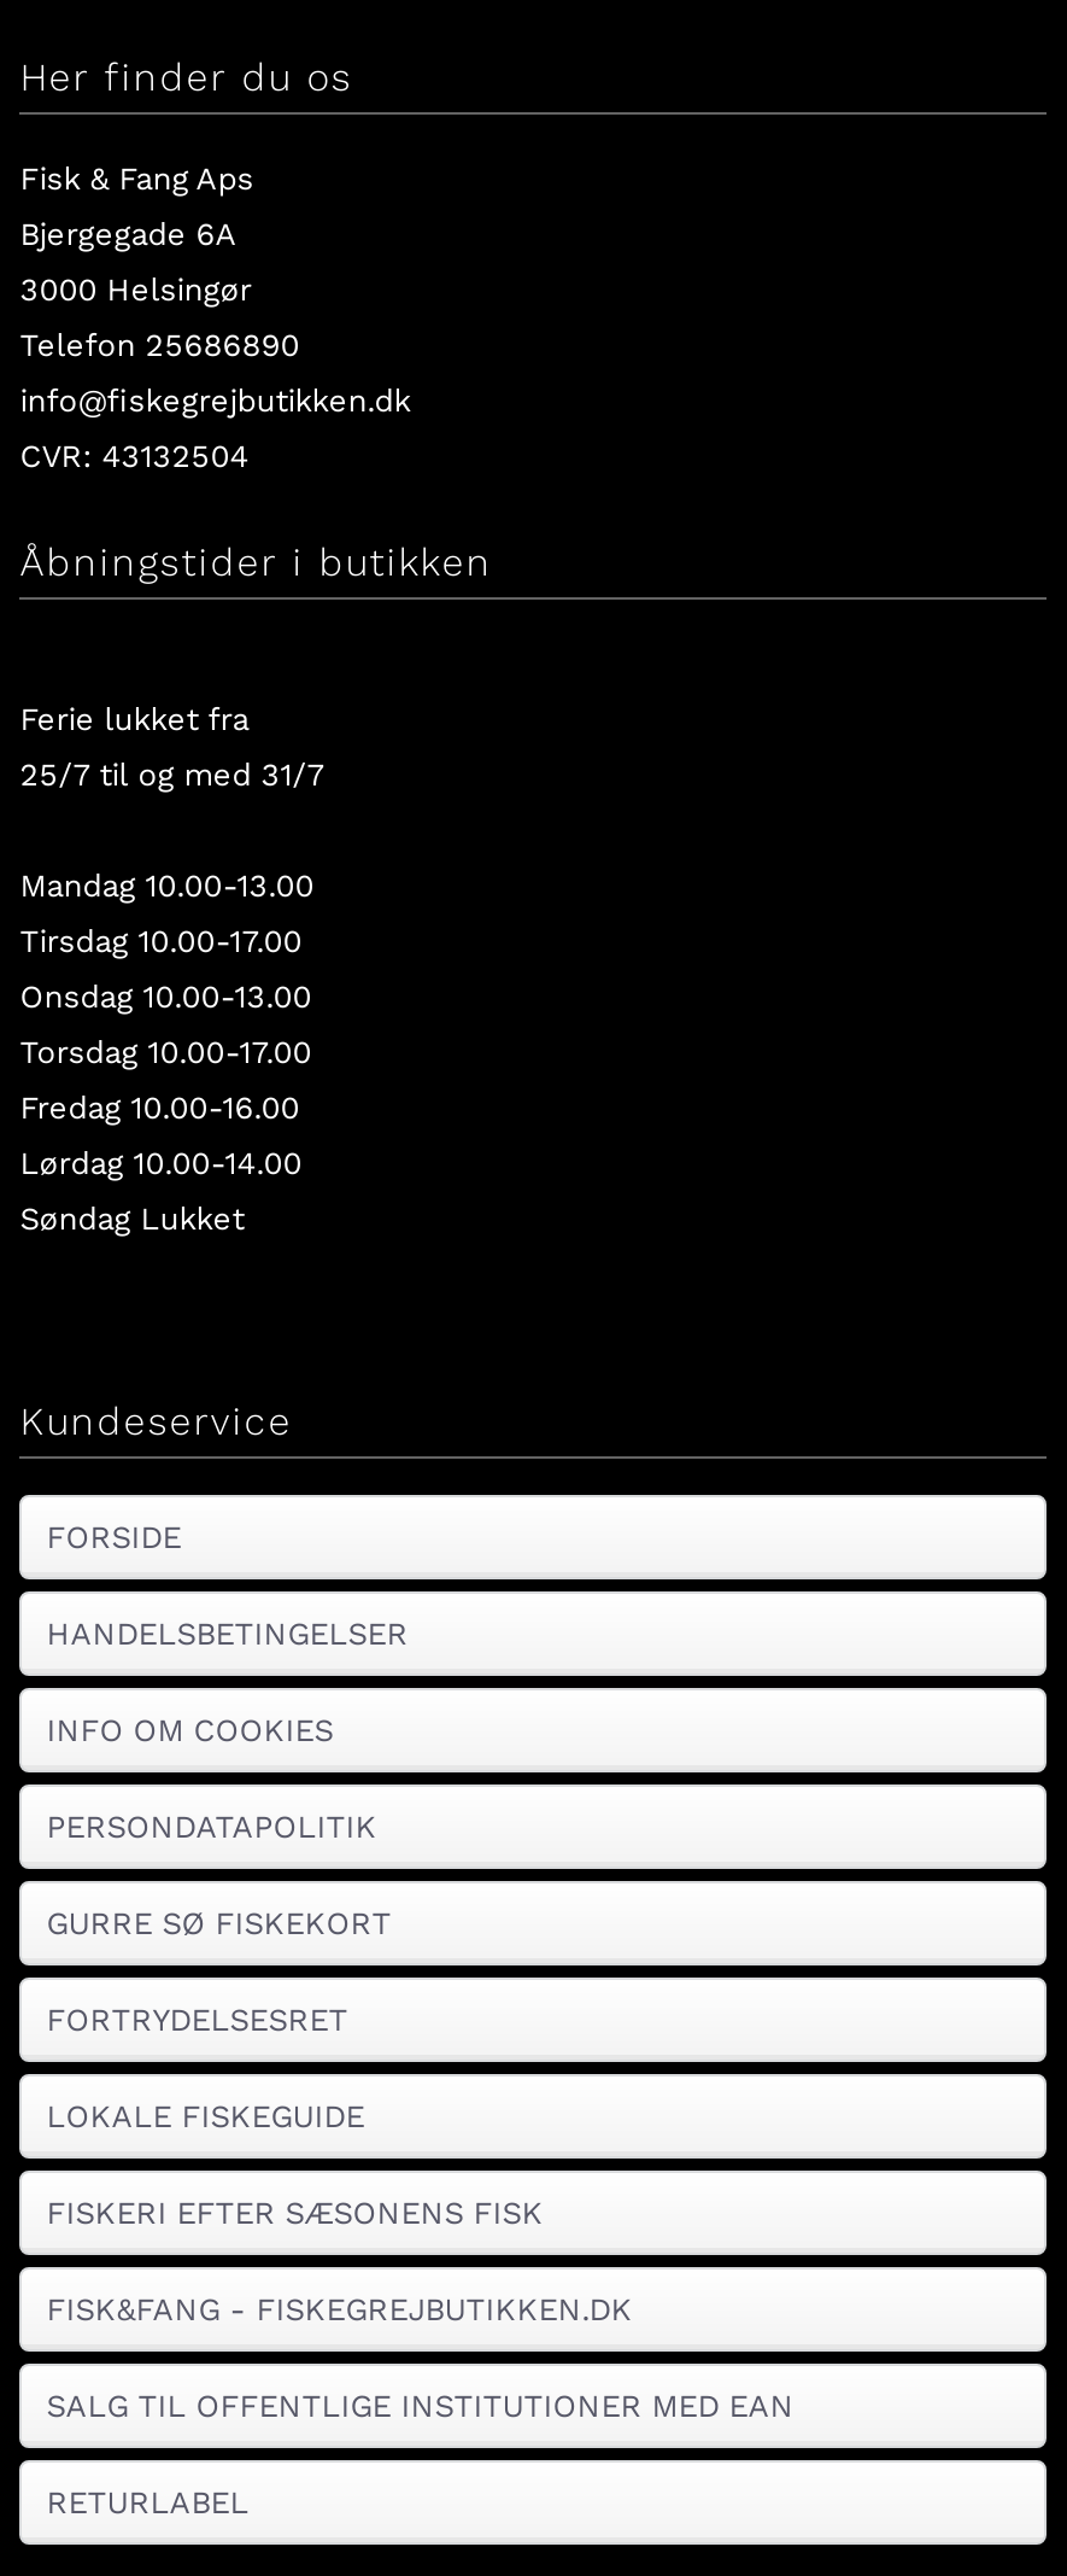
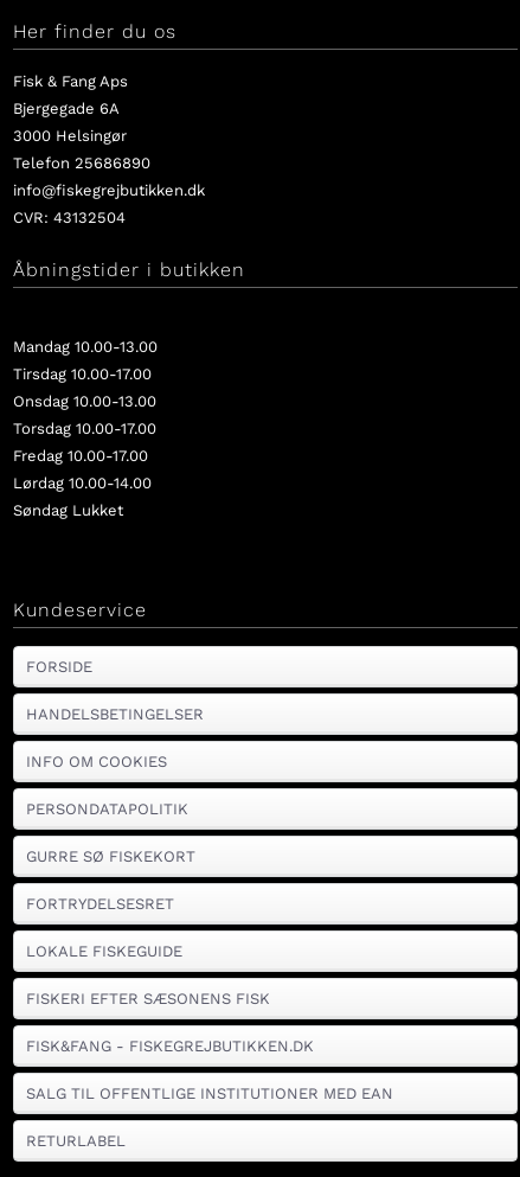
[20,701,324,793] Ferie lukket fra | 25/7 til og med 31/7 -> none
[20,1090,299,1126] Fredag 10.00-16.00 -> [13,447,148,465] Fredag 10.00-17.00

